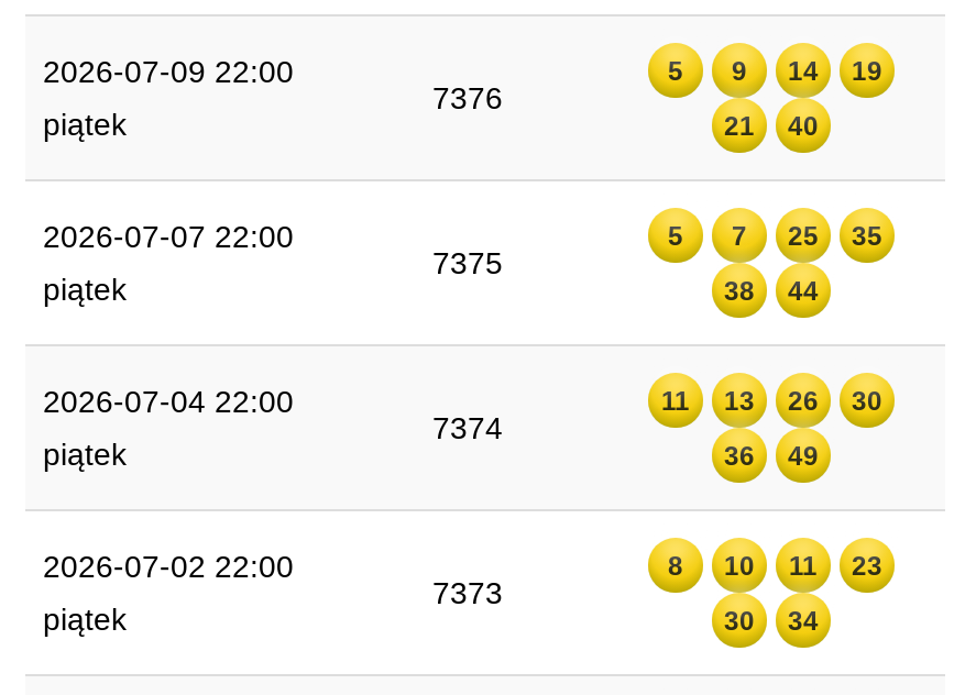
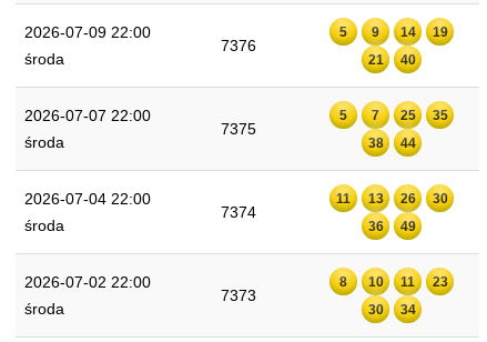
[43,104,127,140] piątek -> [24,50,64,68] środa
[43,269,127,305] piątek -> [24,133,64,151] środa
[43,434,127,470] piątek -> [24,217,64,234] środa
[43,599,127,635] piątek -> [24,300,64,318] środa

